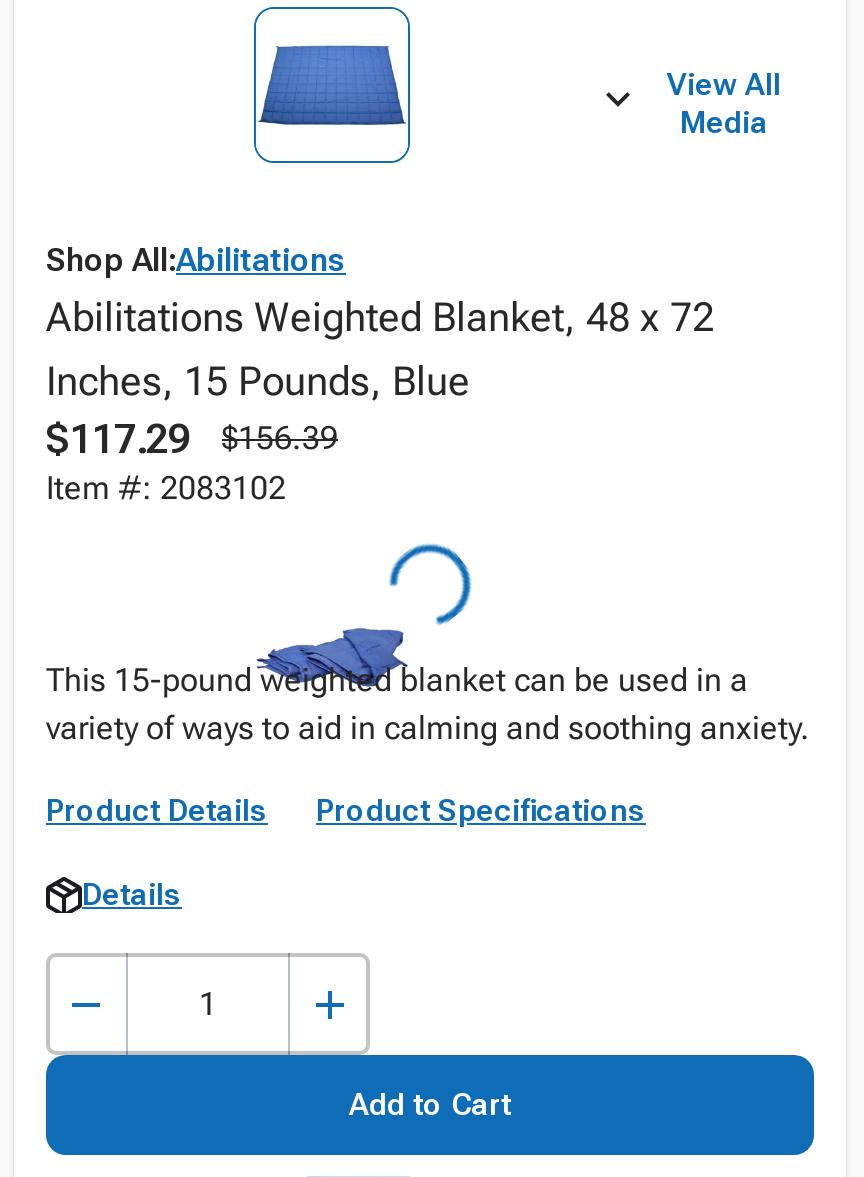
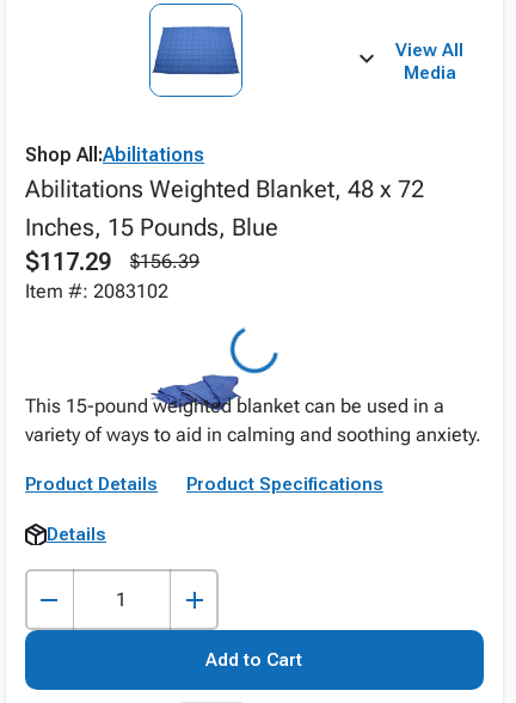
[390,543,472,625] [image] -> [229,325,278,374] [image]

